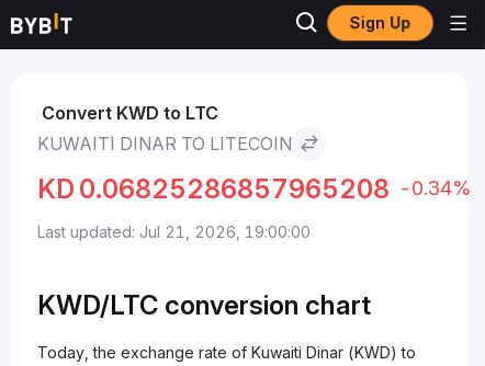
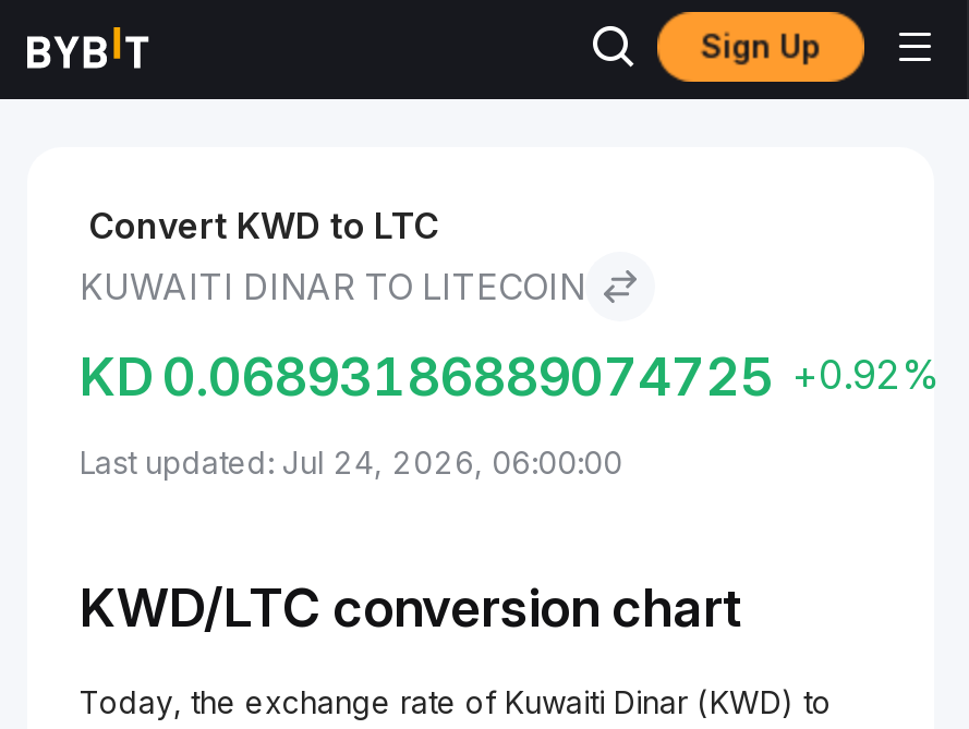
[37,173,471,205] KD 0.06825286857965208 -0.34% -> [80,345,938,409] KD 0.06893186889074725 +0.92%
[37,222,311,241] Last updated: Jul 21, 2026, 19:00:00 -> [80,444,622,481] Last updated: Jul 24, 2026, 06:00:00

